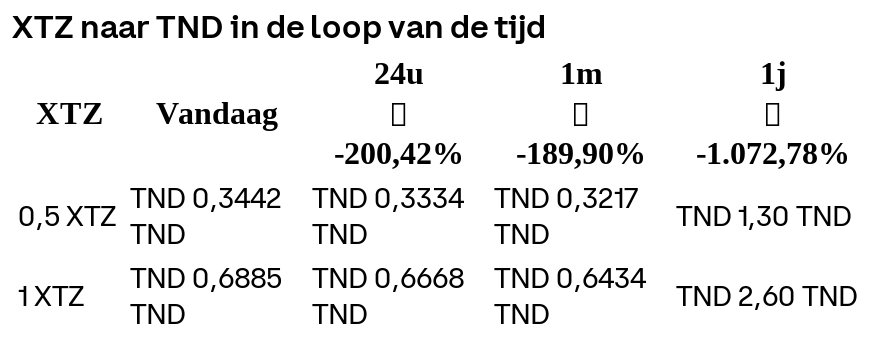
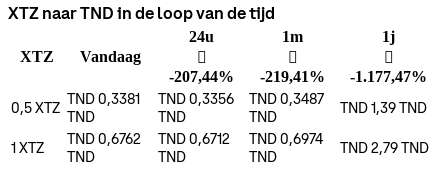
[334,135,464,169] -200,42% -> [169,67,234,84] -207,44%
[516,135,646,169] -189,90% -> [260,67,325,84] -219,41%
[696,135,850,169] -1.072,78% -> [350,67,427,84] -1.177,47%
[18,179,282,233] 0,5 XTZ TND 0,3442 -> [11,89,140,116] 0,5 XTZ TND 0,3381
[312,179,464,215] TND 0,3334 -> [158,89,234,107] TND 0,3356
[494,179,638,215] TND 0,3217 -> [249,89,324,107] TND 0,3487
[676,197,852,233] TND 1,30 TND -> [340,98,427,116] TND 1,39 TND
[130,259,282,295] TND 0,6885 -> [67,129,141,147] TND 0,6762
[312,259,464,295] TND 0,6668 -> [158,129,230,147] TND 0,6712
[494,259,646,295] TND 0,6434 -> [249,129,323,147] TND 0,6974
[676,277,858,313] TND 2,60 TND -> [340,138,429,156] TND 2,79 TND

